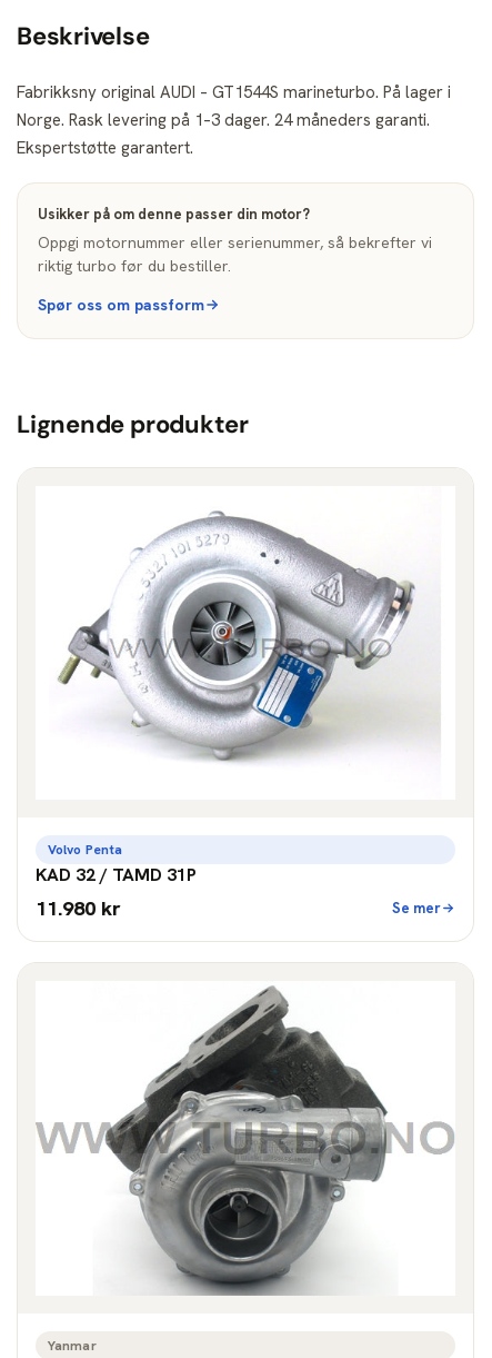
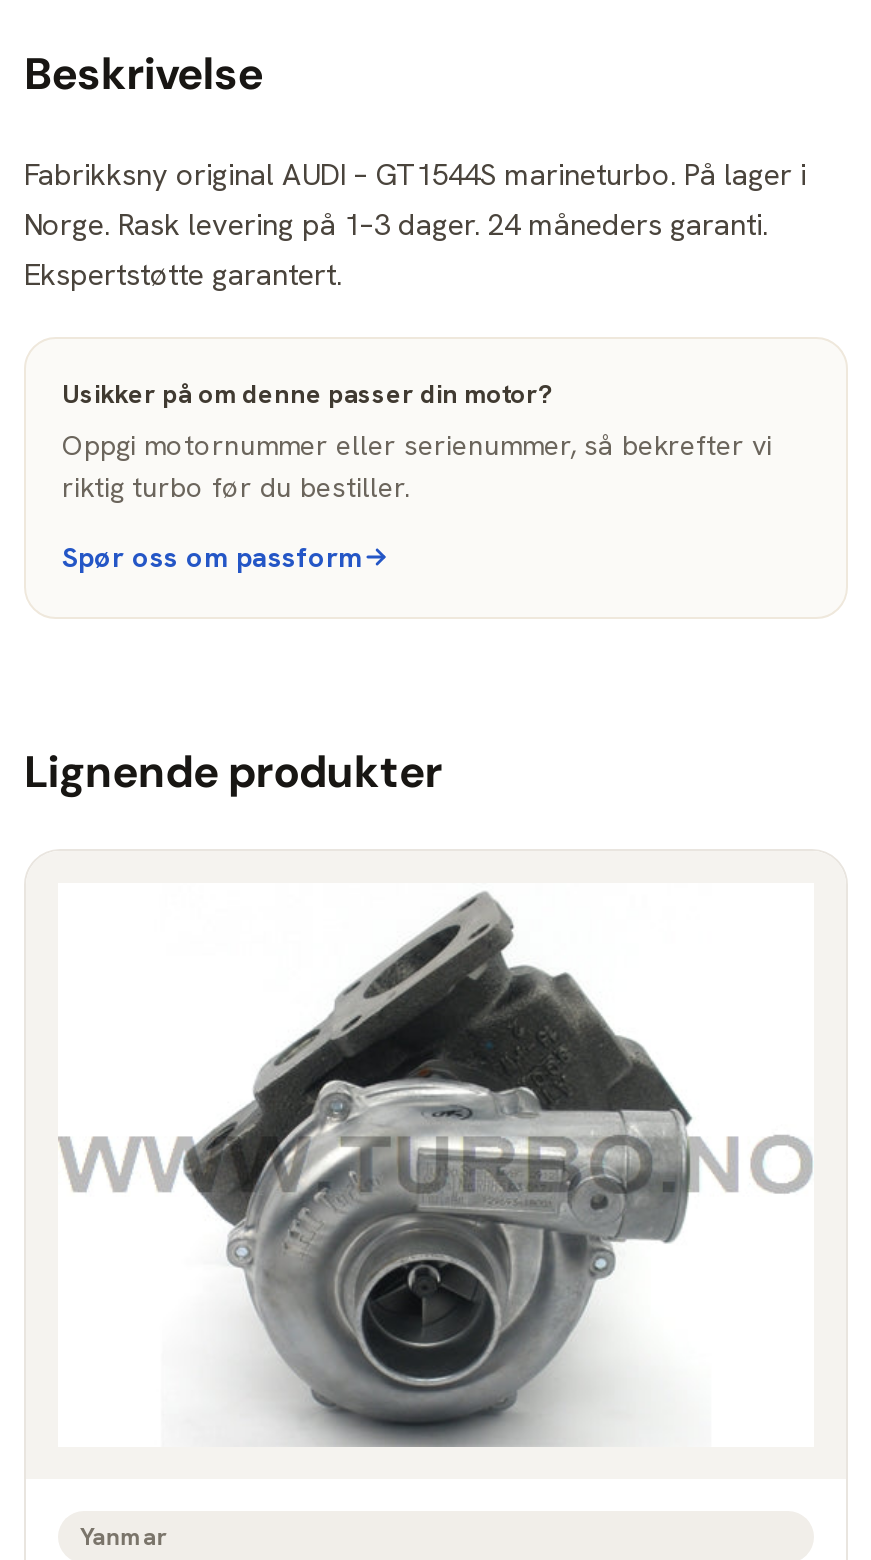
[58,511,439,763] [image] -> none
[36,841,441,921] Volvo Penta | KAD 32 / TAMD 31P | 11.980 kr | Se mer -> none

